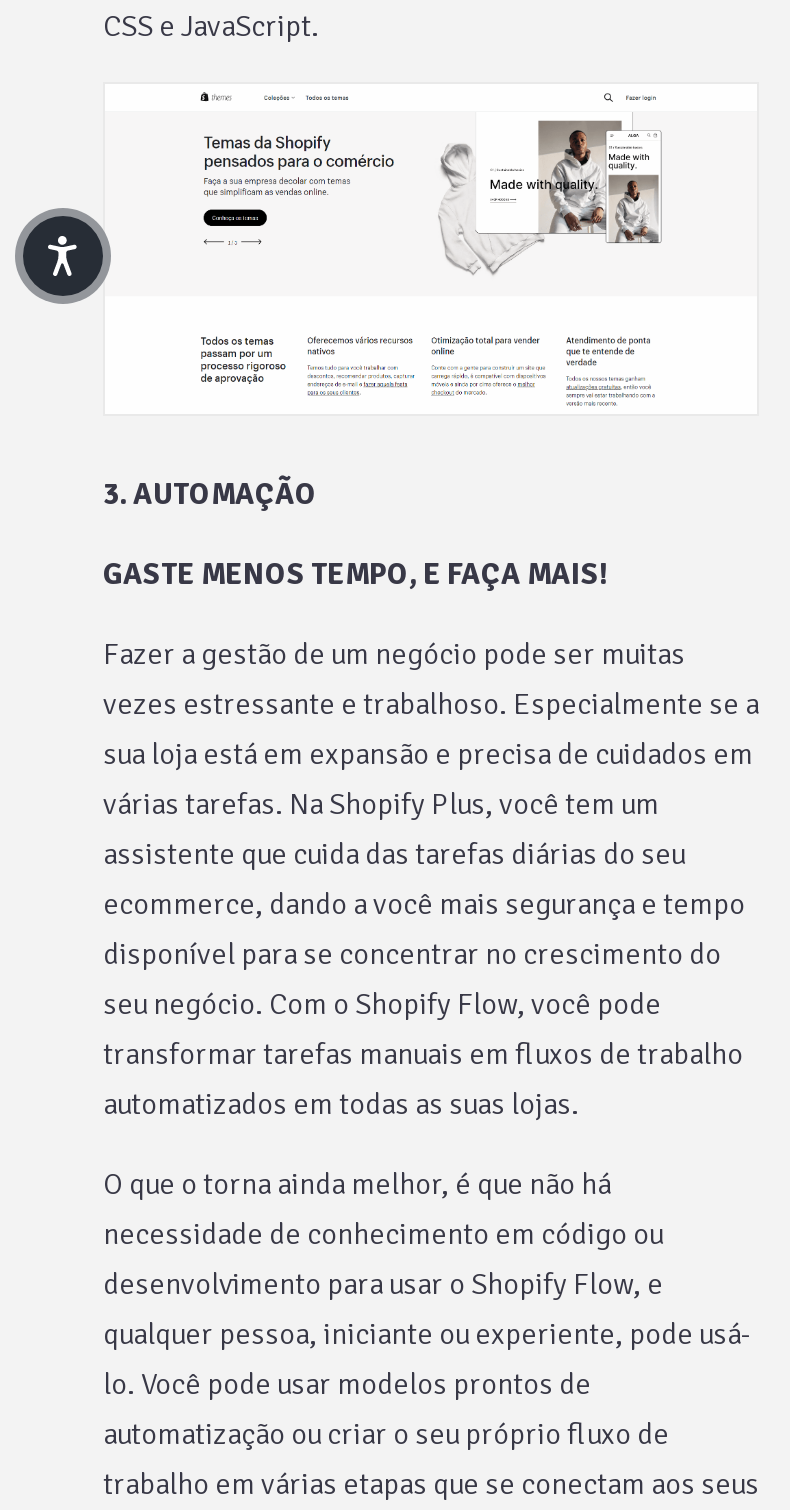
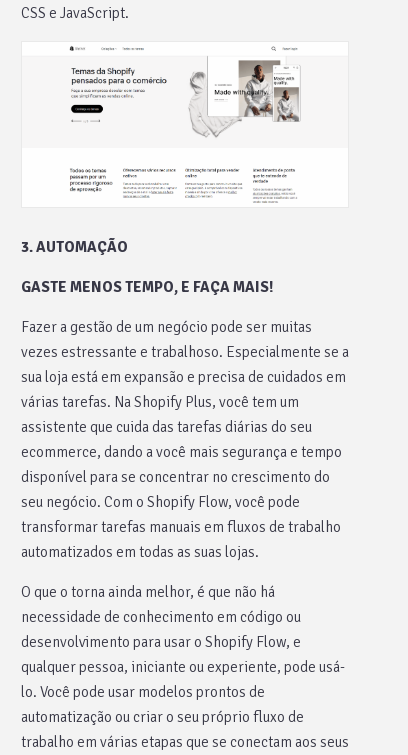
[13,206,113,306] [image] -> none

